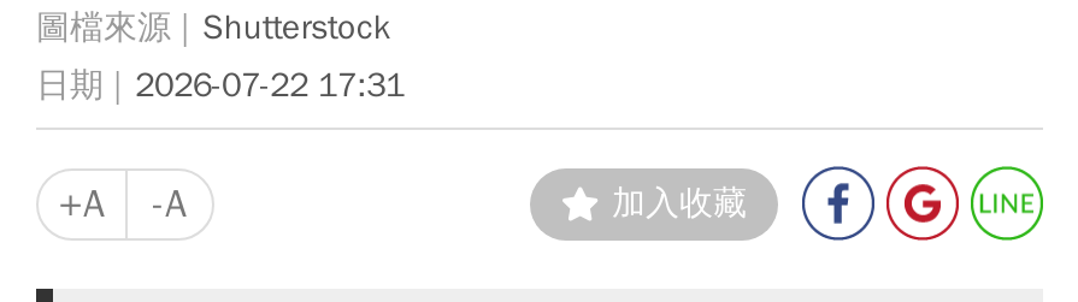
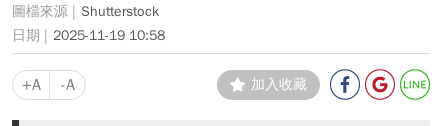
[135,66,405,107] 2026-07-22 17:31 -> [53,27,165,44] 2025-11-19 10:58

